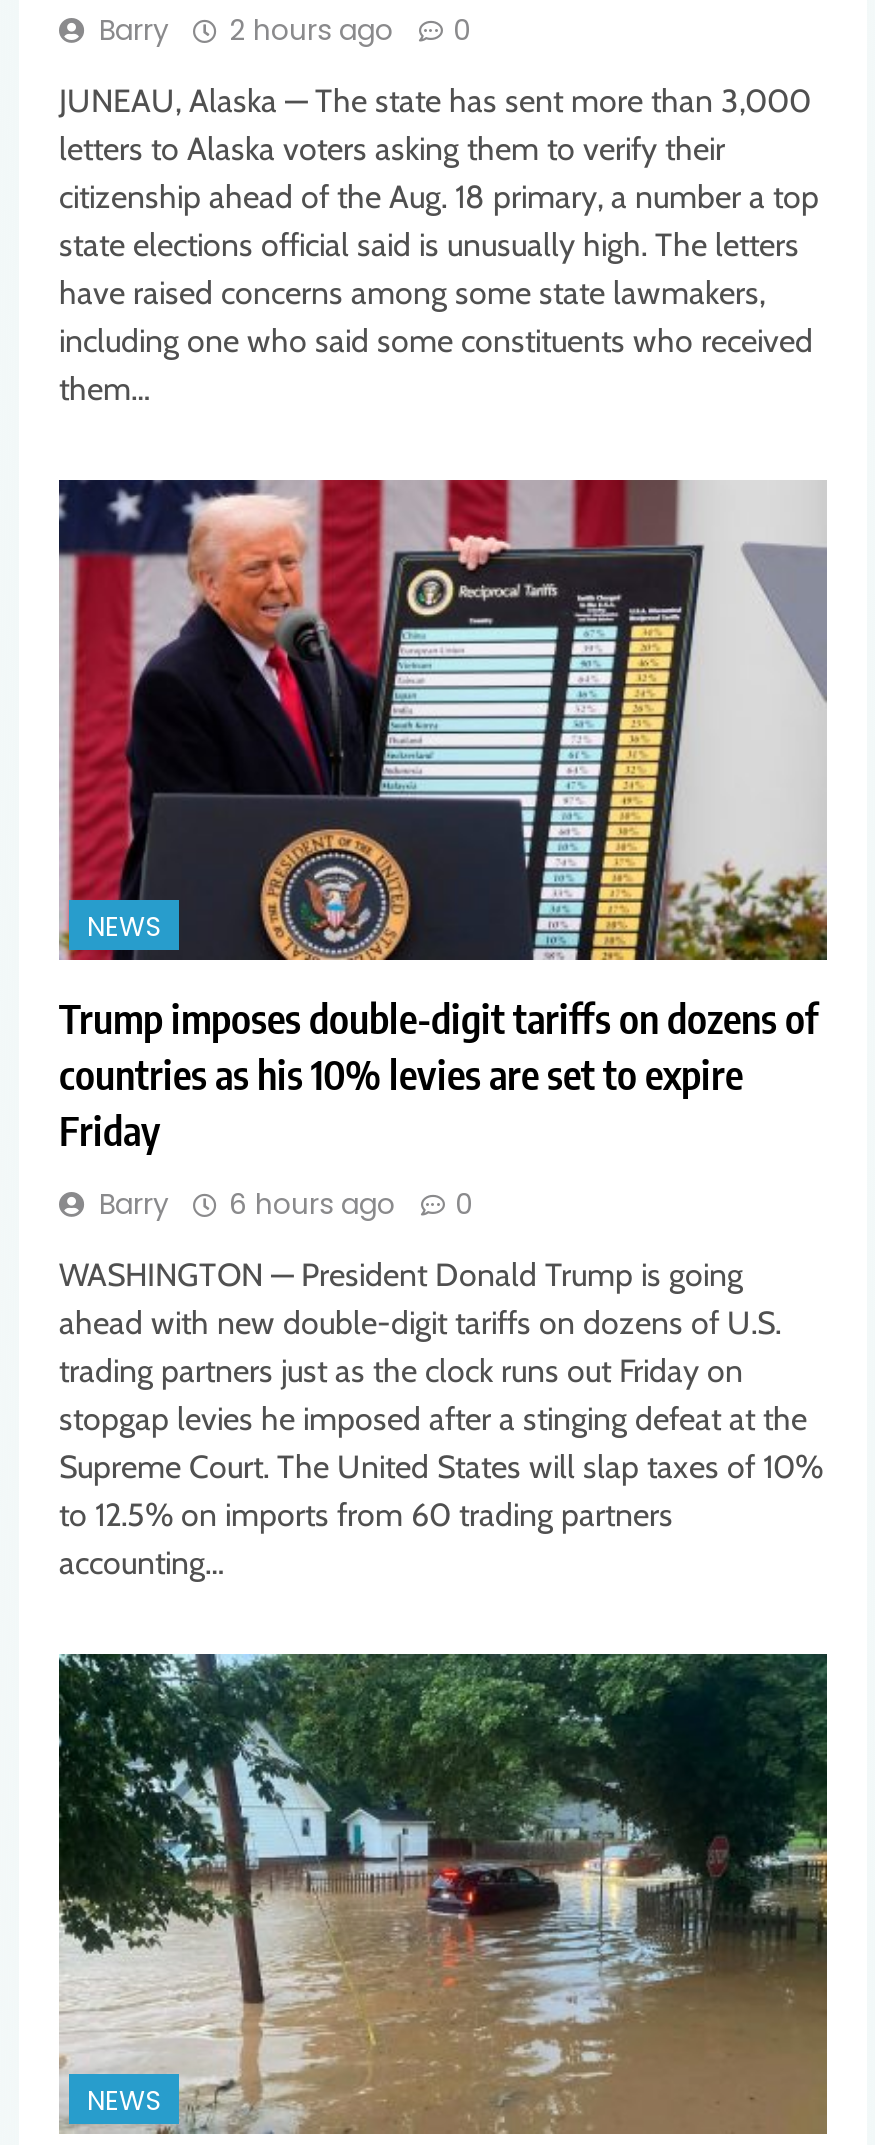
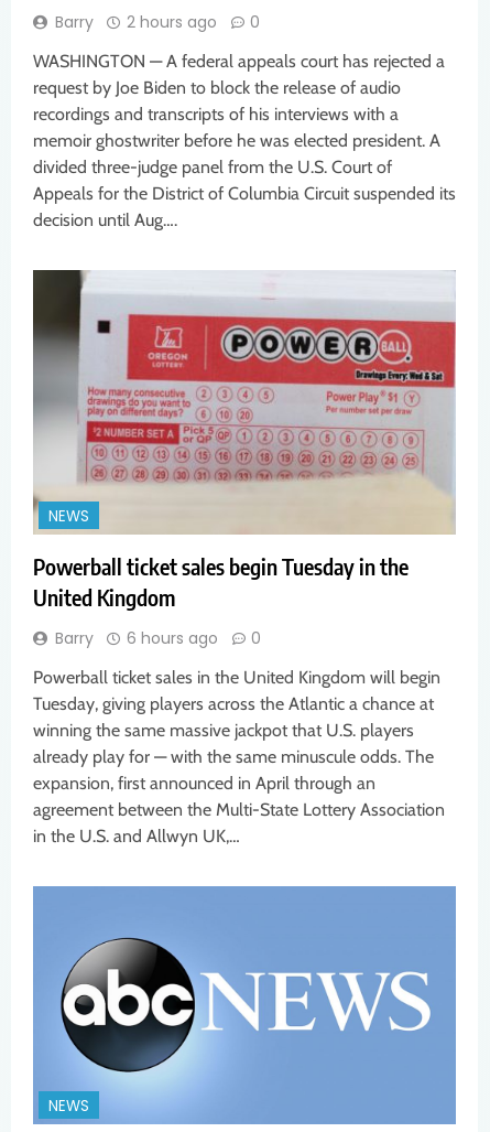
[59,83,819,409] JUNEAU, Alaska — The state has sent more than 3,000 | letters to Alaska voters asking them to verify their | citizenship ahead of the Aug. 18 primary, a number a top | state elections official said is unusually high. The letters | have raised concerns among some state lawmakers, | including one who said some constituents who received | them… -> [33,51,456,230] WASHINGTON — A federal appeals court has rejected a | request by Joe Biden to block the release of audio | recordings and transcripts of his interviews with a | memoir ghostwriter before he was elected president. A | divided three-judge panel from the U.S. Court of | Appeals for the District of Columbia Circuit suspended its | decision until Aug….
[59,477,827,1155] [image] | Trump imposes double-digit tariffs on dozens of | countries as his 10% levies are set to expire | Friday -> [32,269,456,611] [image] | Powerball ticket sales begin Tuesday in the | United Kingdom
[59,1257,823,1583] WASHINGTON — President Donald Trump is going | ahead with new double-digit tariffs on dozens of U.S. | trading partners just as the clock runs out Friday on | stopgap levies he imposed after a stinging defeat at the | Supreme Court. The United States will slap taxes of 10% | to 12.5% on imports from 60 trading partners | accounting… -> [33,667,445,847] Powerball ticket sales in the United Kingdom will begin | Tuesday, giving players across the Atlantic a chance at | winning the same massive jackpot that U.S. players | already play for — with the same minuscule odds. The | expansion, first announced in April through an | agreement between the Multi-State Lottery Association | in the U.S. and Allwyn UK,…
[57,1653,829,2135] [image] -> [32,885,457,1124] [image]

